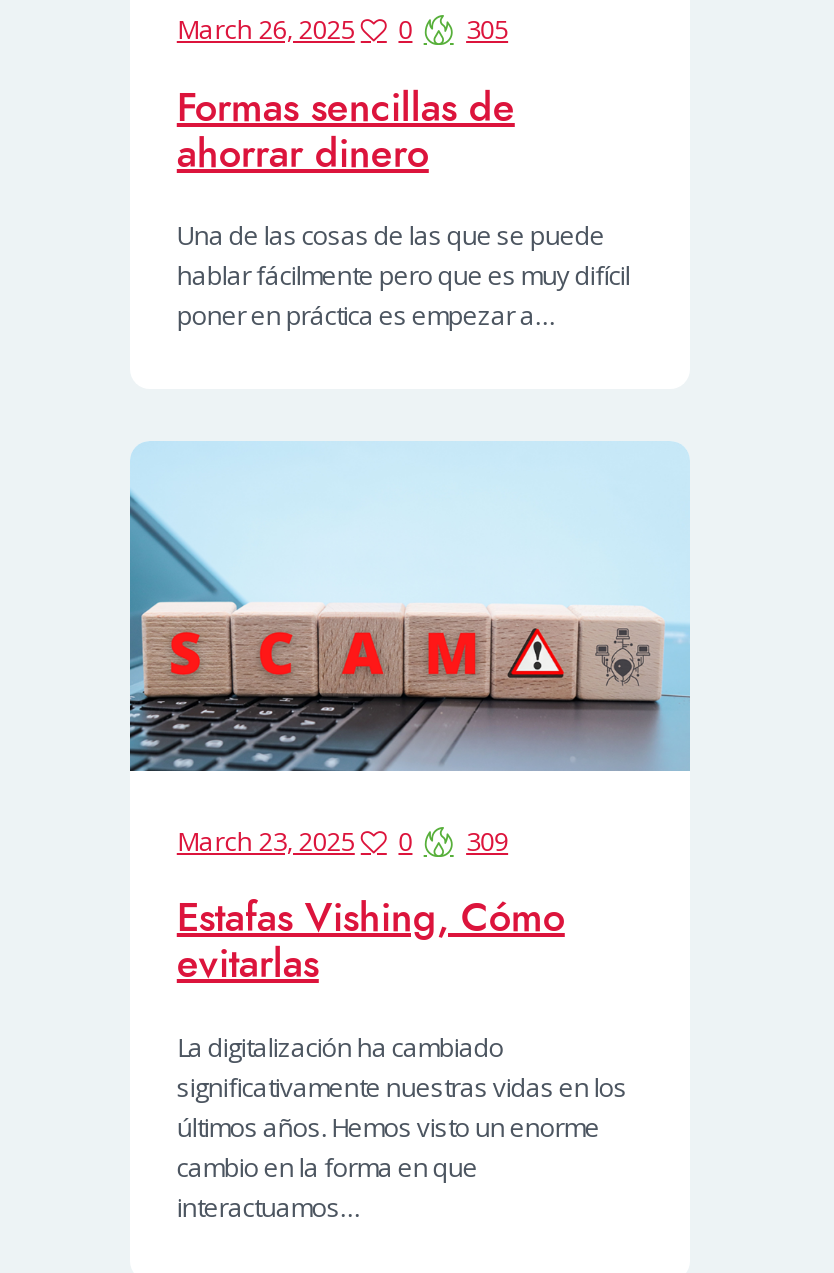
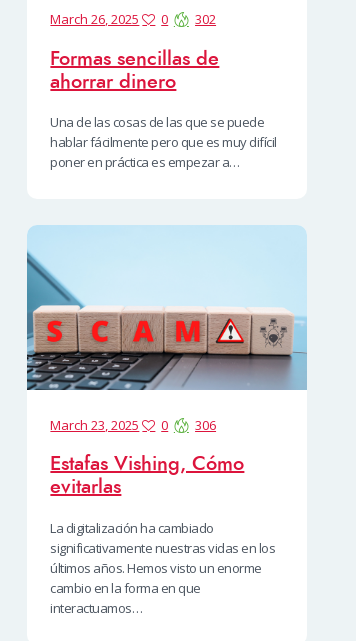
[177,11,508,47] March 26, 2025 0 305 -> [50,10,216,28] March 26, 2025 0 302
[177,822,508,858] March 23, 2025 0 309 -> [50,415,216,433] March 23, 2025 0 306

